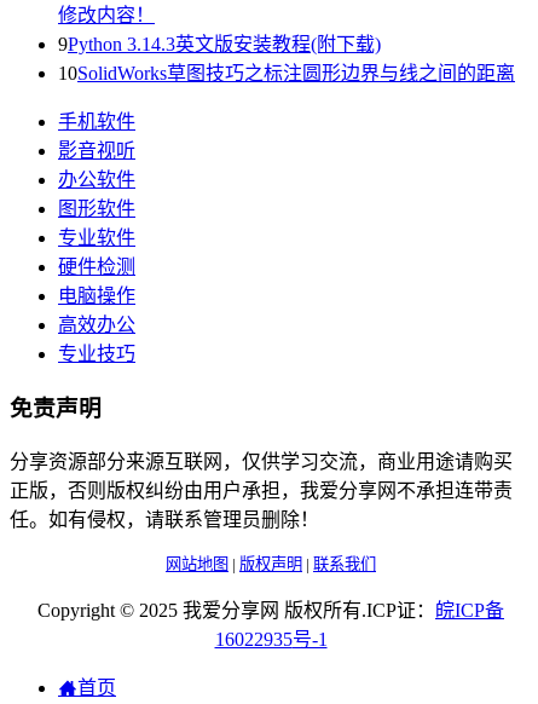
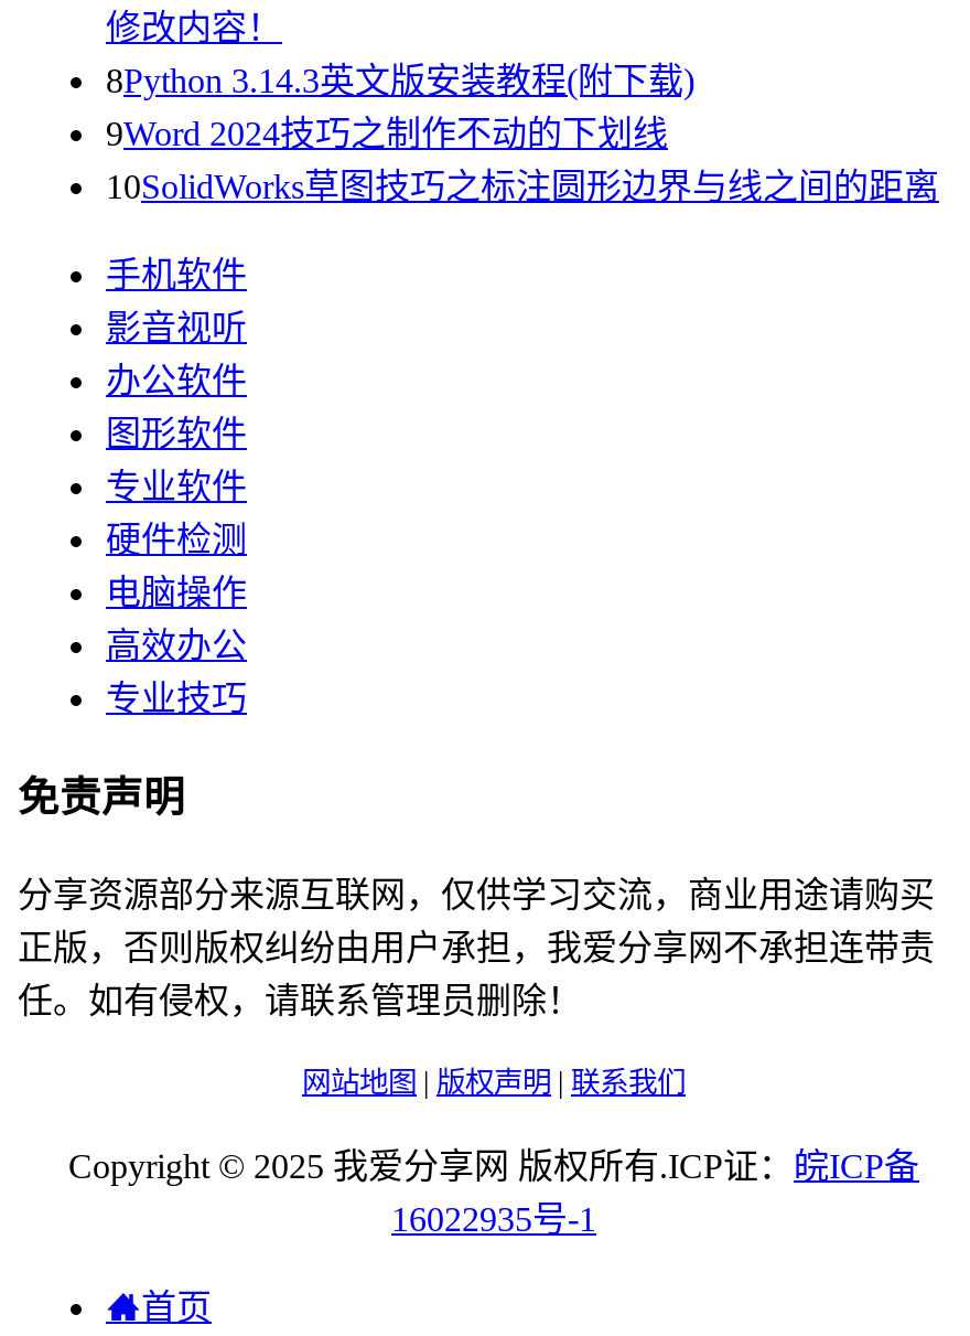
[58,34,381,55] 9Python 3.14.3英文版安装教程(附下载) -> [106,63,694,153] 8Python 3.14.3英文版安装教程(附下载) | 9Word 2024技巧之制作不动的下划线

